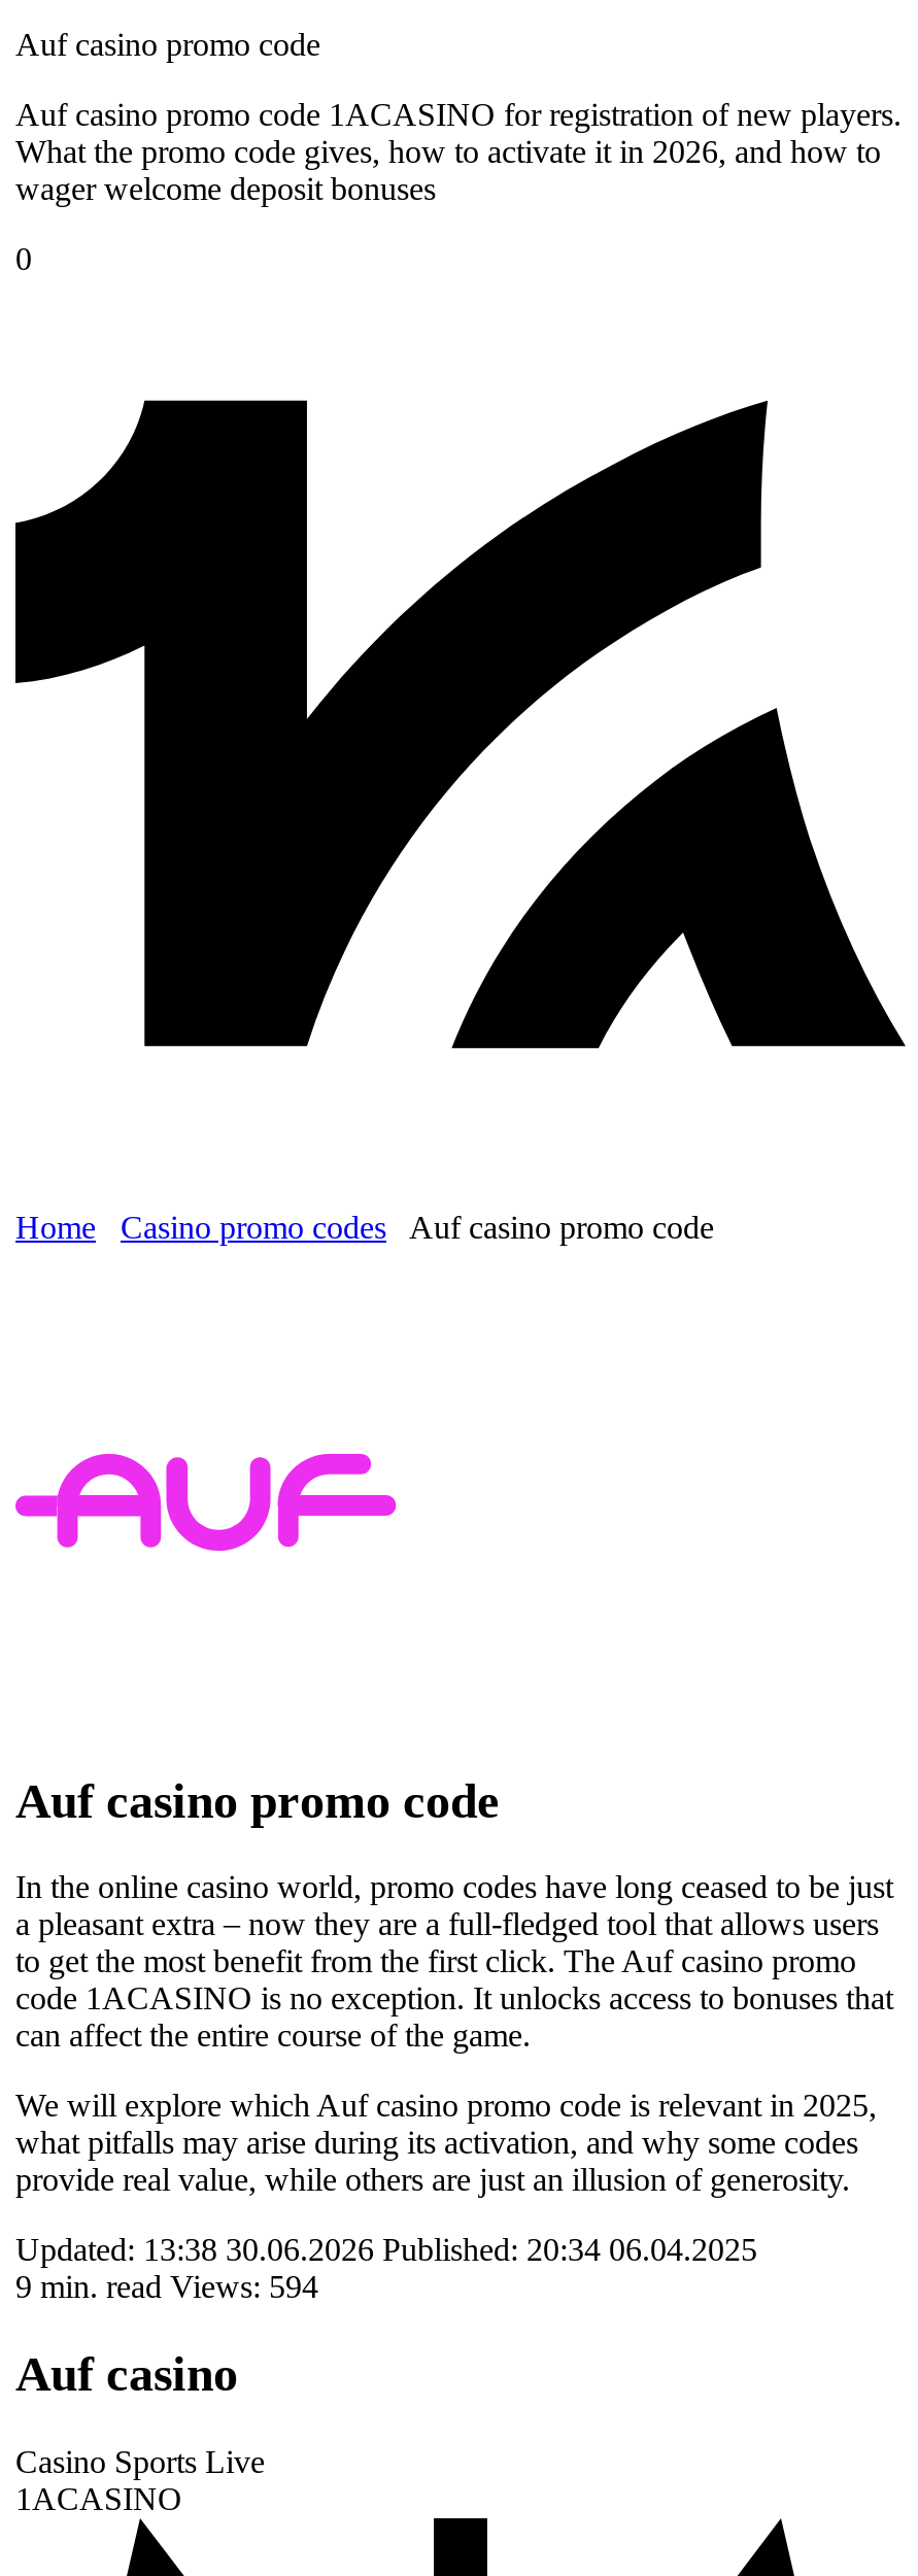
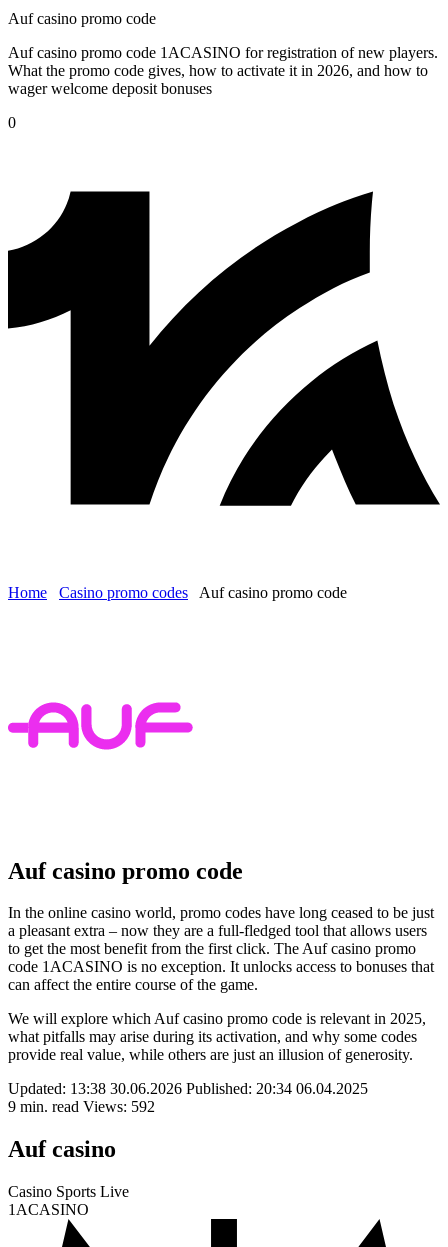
[15,2270,318,2305] 9 min. read Views: 594 -> [8,1098,155,1115] 9 min. read Views: 592

